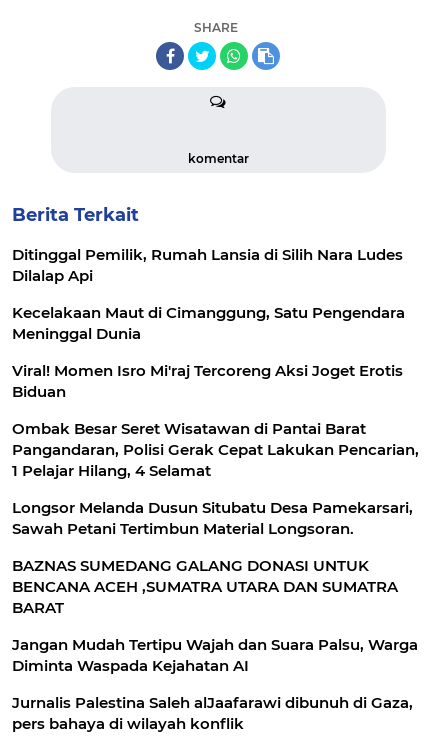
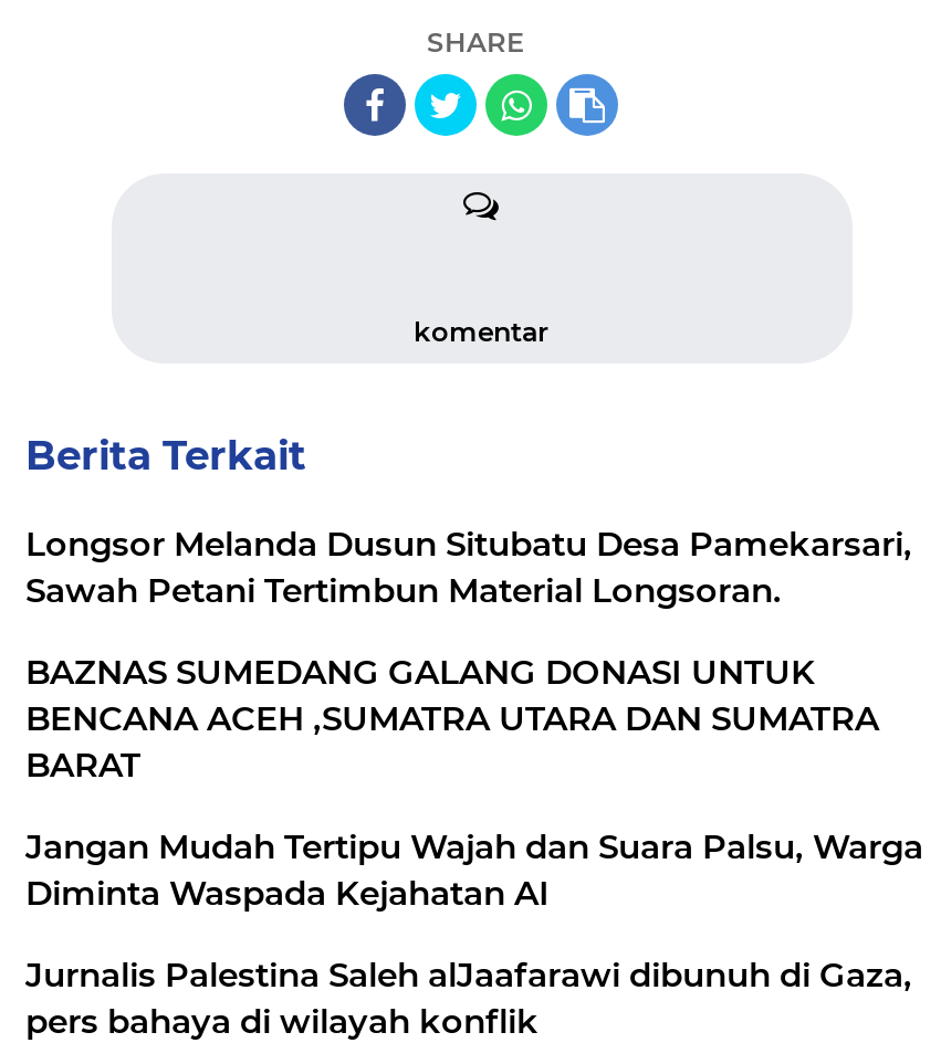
[12,245,419,480] Ditinggal Pemilik, Rumah Lansia di Silih Nara Ludes | Dilalap Api | Kecelakaan Maut di Cimanggung, Satu Pengendara | Meninggal Dunia | Viral! Momen Isro Mi'raj Tercoreng Aksi Joget Erotis | Biduan | Ombak Besar Seret Wisatawan di Pantai Barat | Pangandaran, Polisi Gerak Cepat Lakukan Pencarian, | 1 Pelajar Hilang, 4 Selamat -> none

